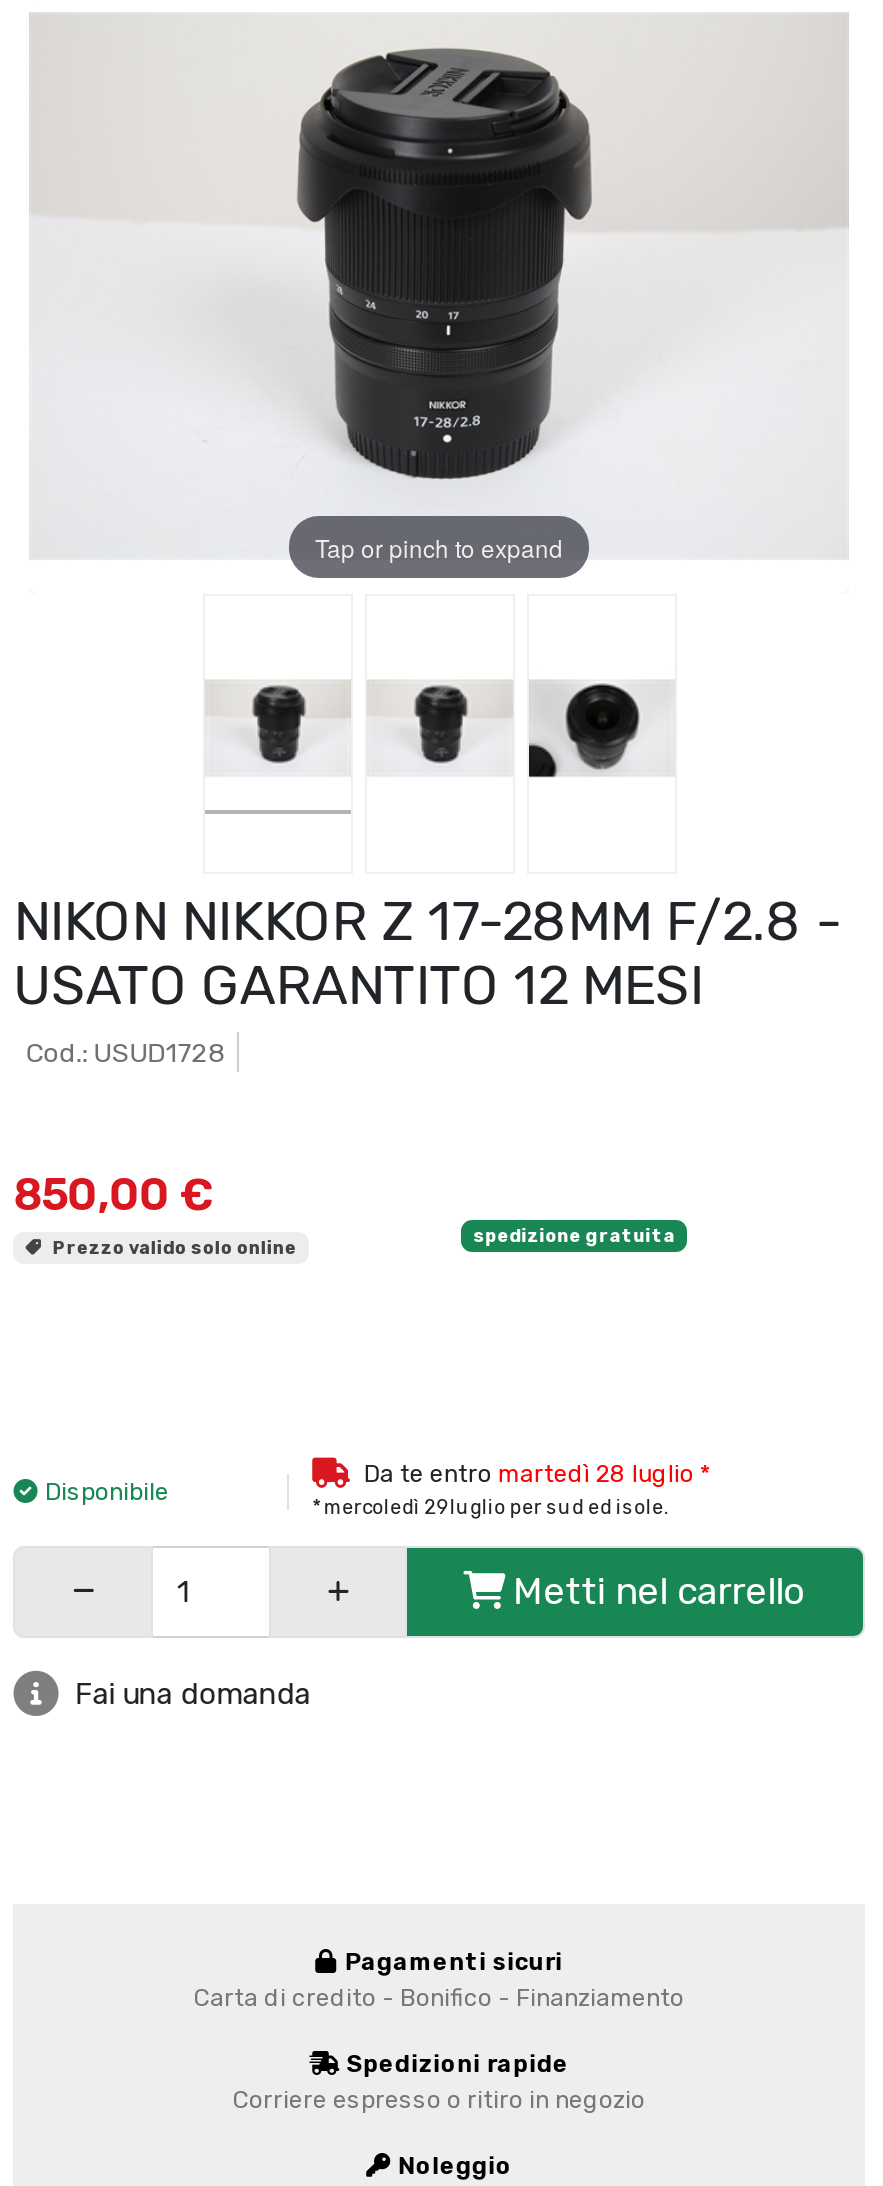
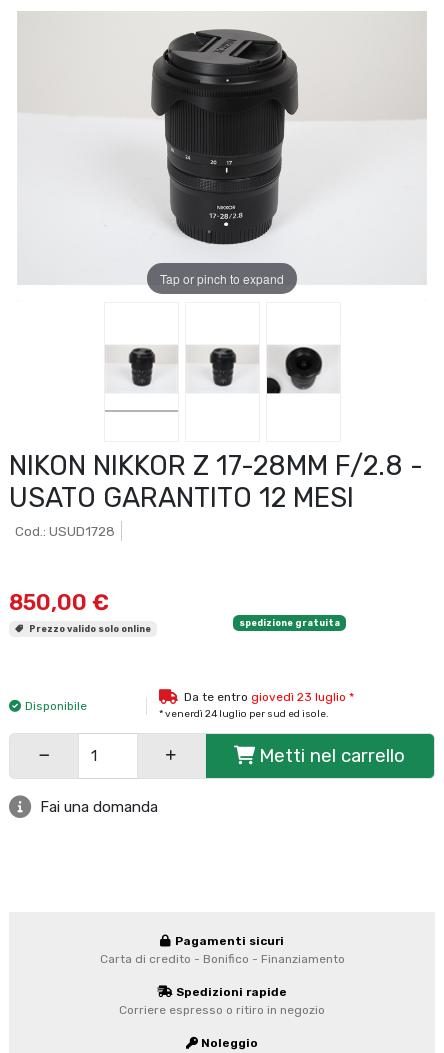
[364,1459,710,1487] Da te entro martedì 28 luglio * -> [184,690,354,704] Da te entro giovedì 23 luglio *
[312,1495,670,1519] * mercoledì 29 luglio per sud ed isole. -> [159,708,329,720] * venerdì 24 luglio per sud ed isole.

